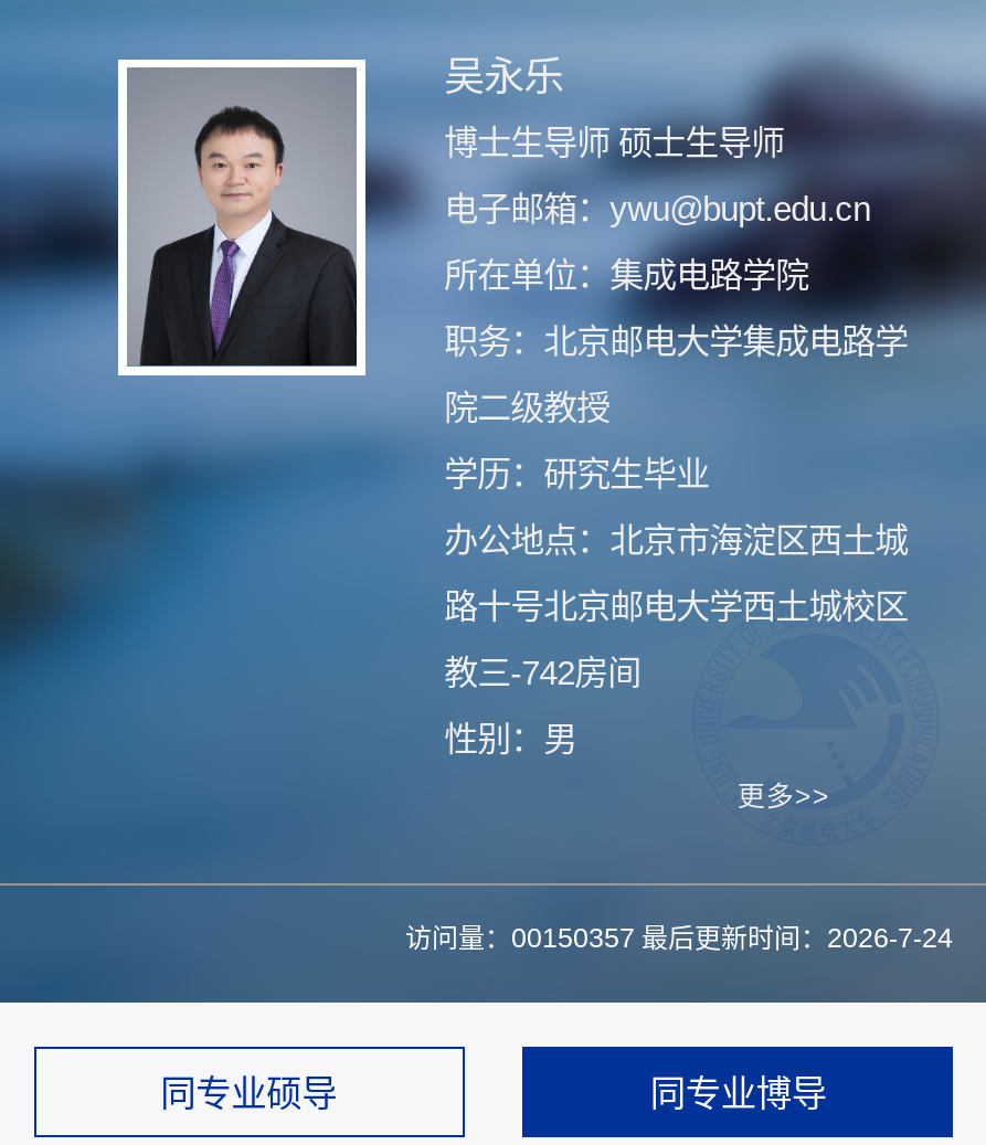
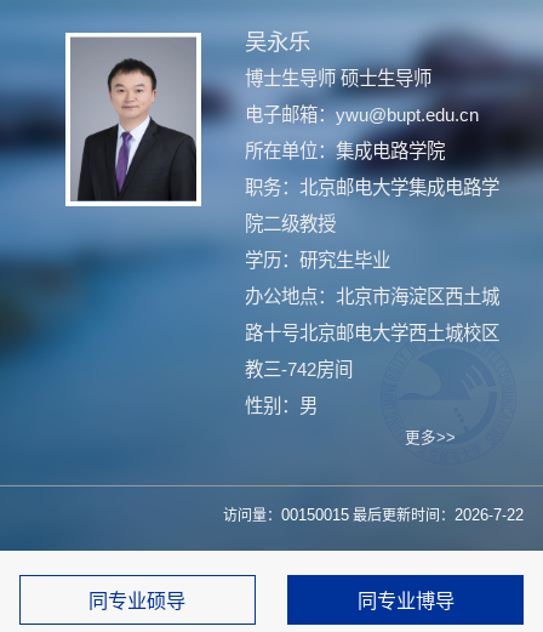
[405,923,953,954] 访问量：00150357 最后更新时间：2026-7-24 -> [223,507,524,524] 访问量：00150015 最后更新时间：2026-7-22

